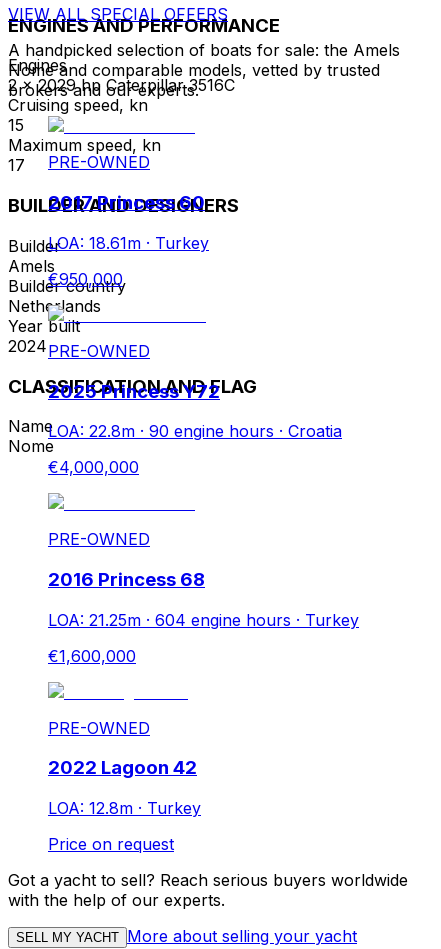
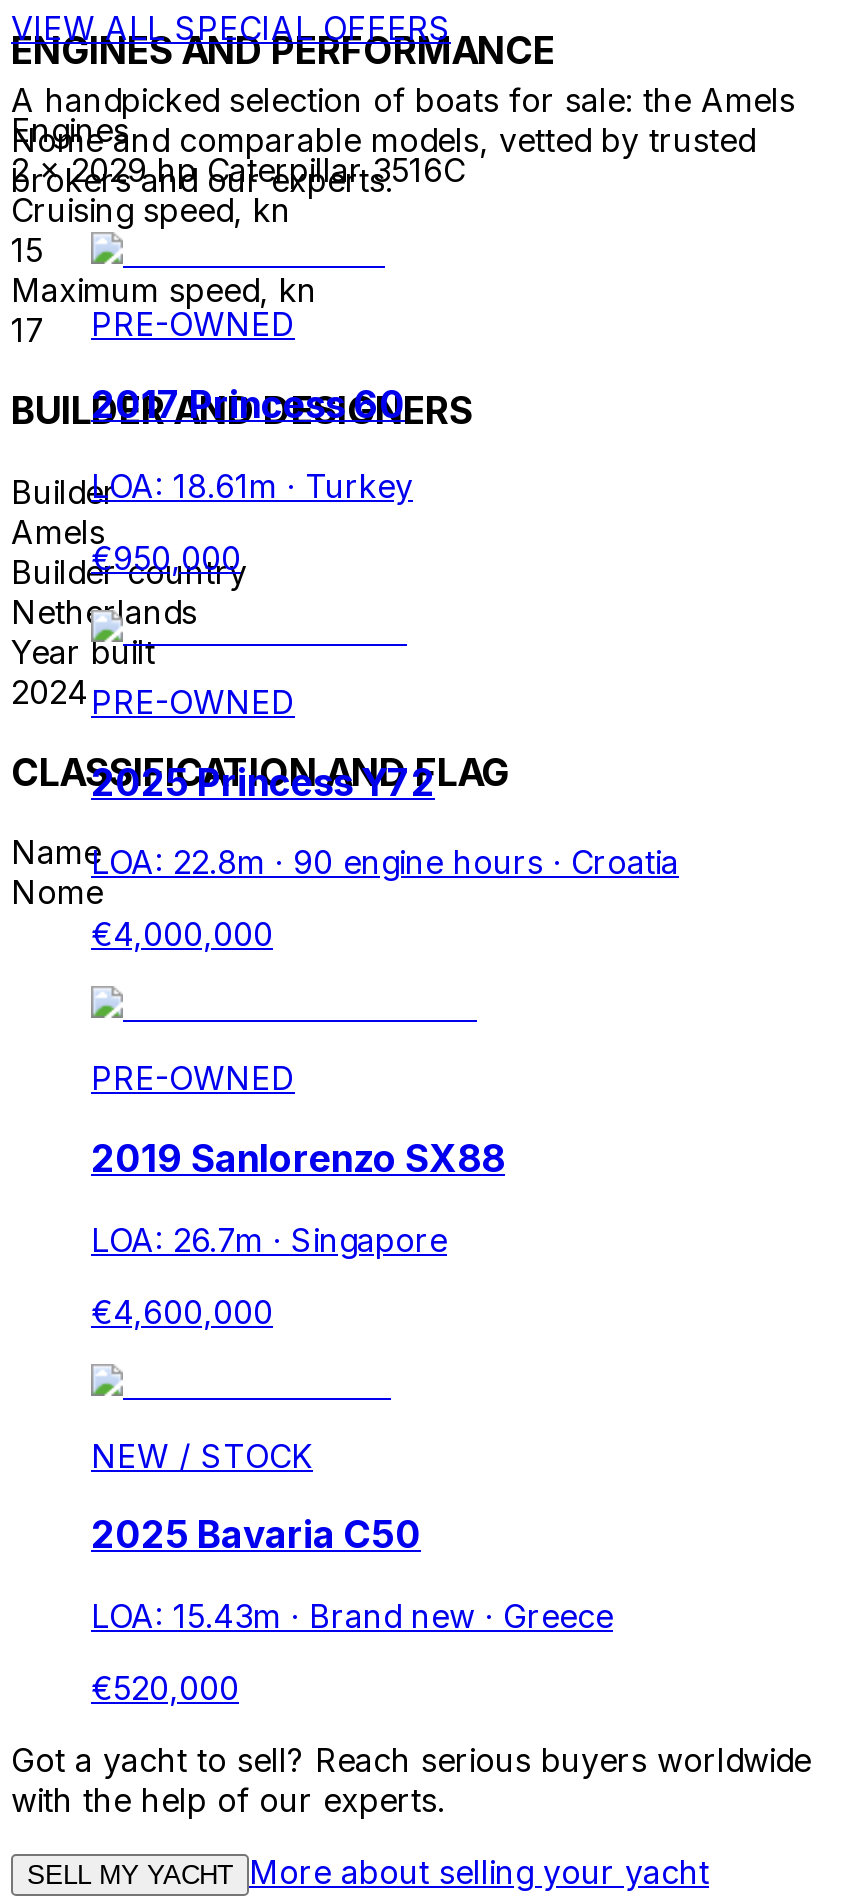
[48,568,205,591] 2016 Princess 68 -> [91,1136,505,1182] 2019 Sanlorenzo SX88
[48,610,359,630] LOA: 21.25m · 604 engine hours · Turkey -> [91,1220,447,1260] LOA: 26.7m · Singapore
[48,646,136,666] €1,600,000 -> [91,1292,273,1332] €4,600,000
[48,718,150,738] PRE-OWNED -> [91,1436,313,1476] NEW / STOCK
[48,756,197,779] 2022 Lagoon 42 -> [91,1513,421,1559] 2025 Bavaria C50
[48,798,201,818] LOA: 12.8m · Turkey -> [91,1596,613,1636] LOA: 15.43m · Brand new · Greece
[48,834,174,854] Price on request -> [91,1668,239,1708] €520,000

